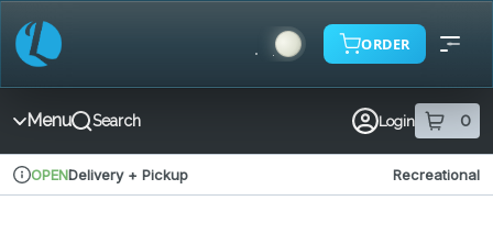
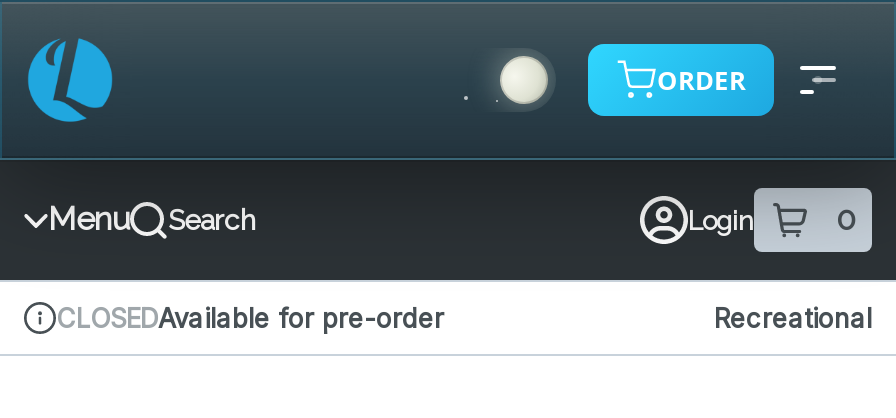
[31,165,188,183] OPENDelivery + Pickup -> [56,301,444,334] CLOSEDAvailable for pre-order

